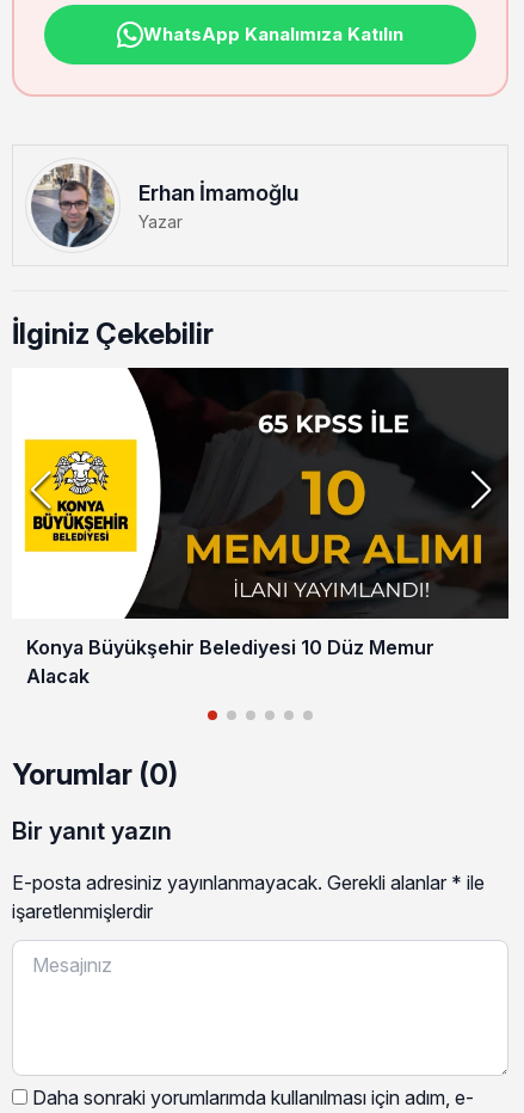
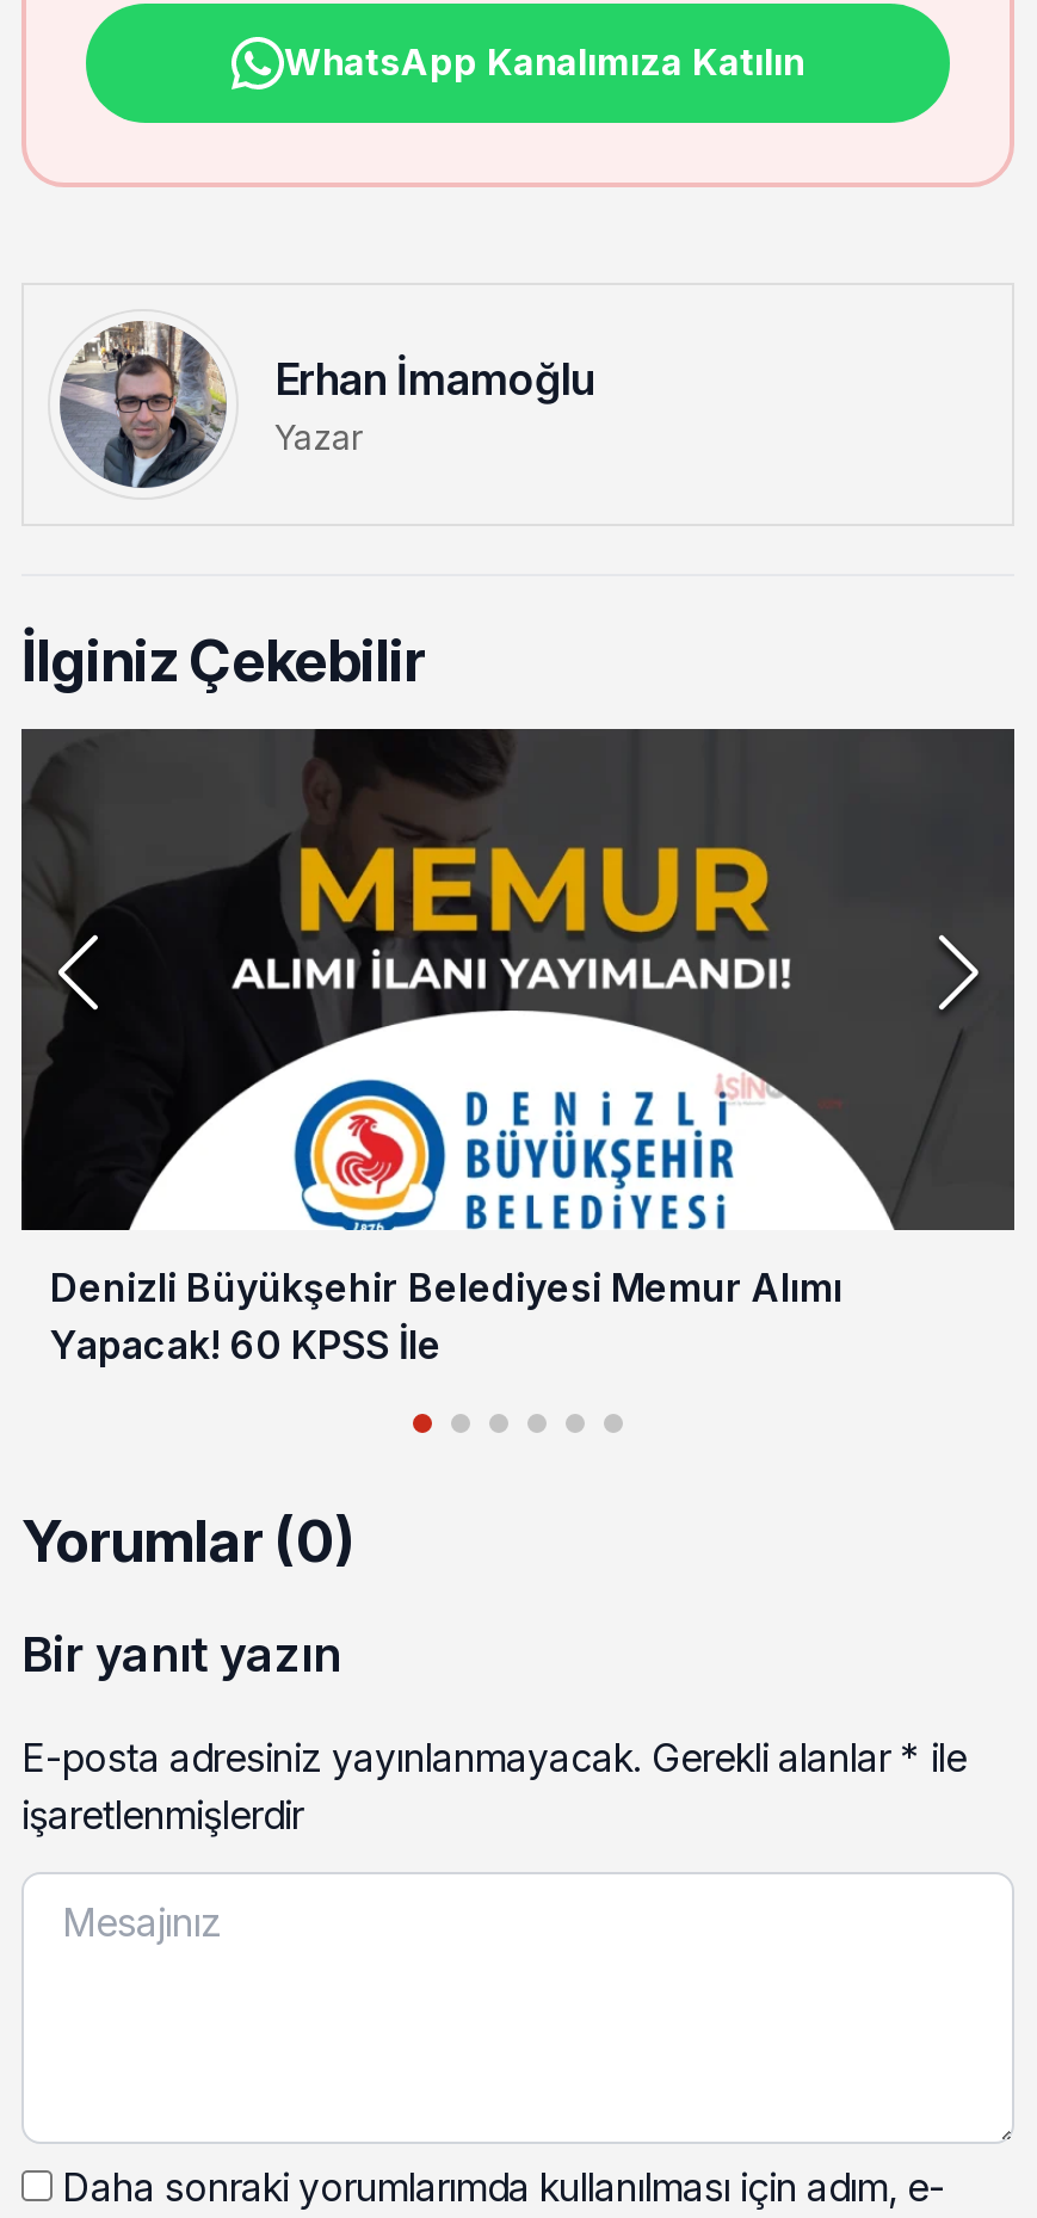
[12,368,507,688] [image] | Konya Büyükşehir Belediyesi 10 Düz Memur | Alacak -> [19,727,1014,1368] [image] | Denizli Büyükşehir Belediyesi Memur Alımı | Yapacak! 60 KPSS İle

